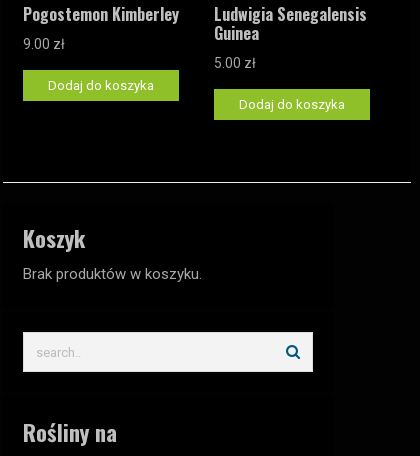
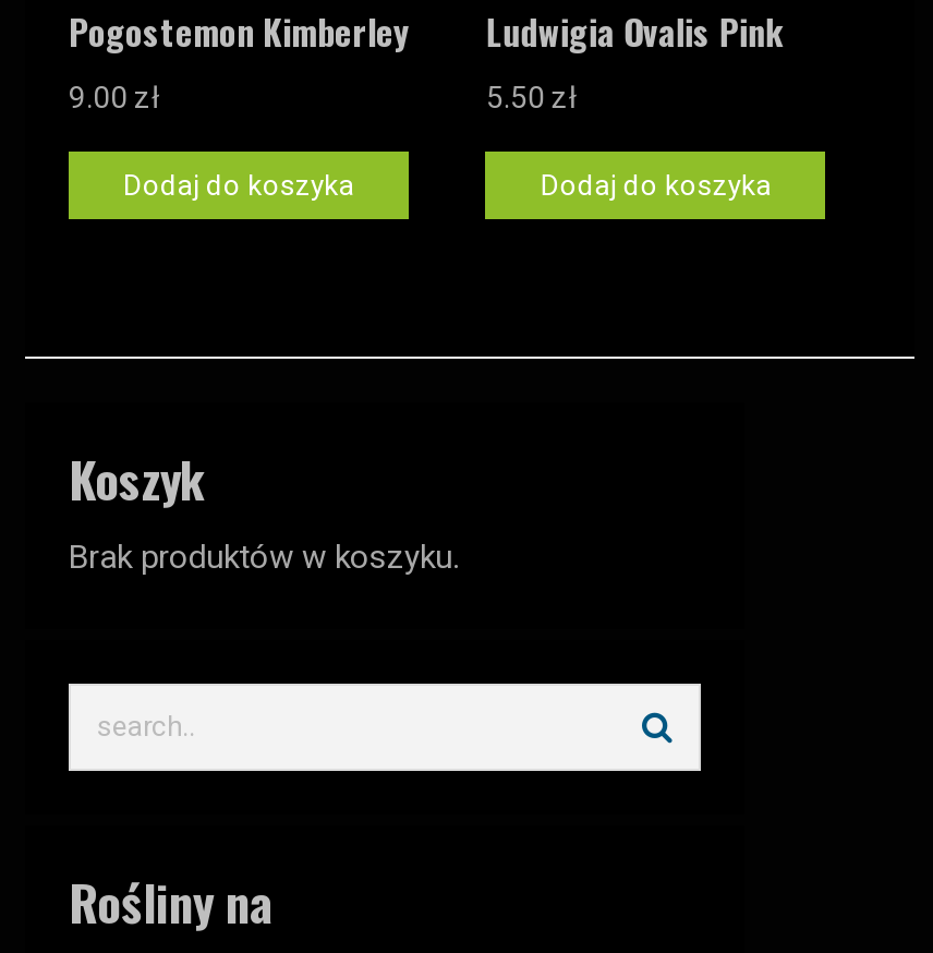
[214,2,367,71] Ludwigia Senegalensis | Guinea | 5.00 zł -> [486,5,782,114] Ludwigia Ovalis Pink | 5.50 zł

